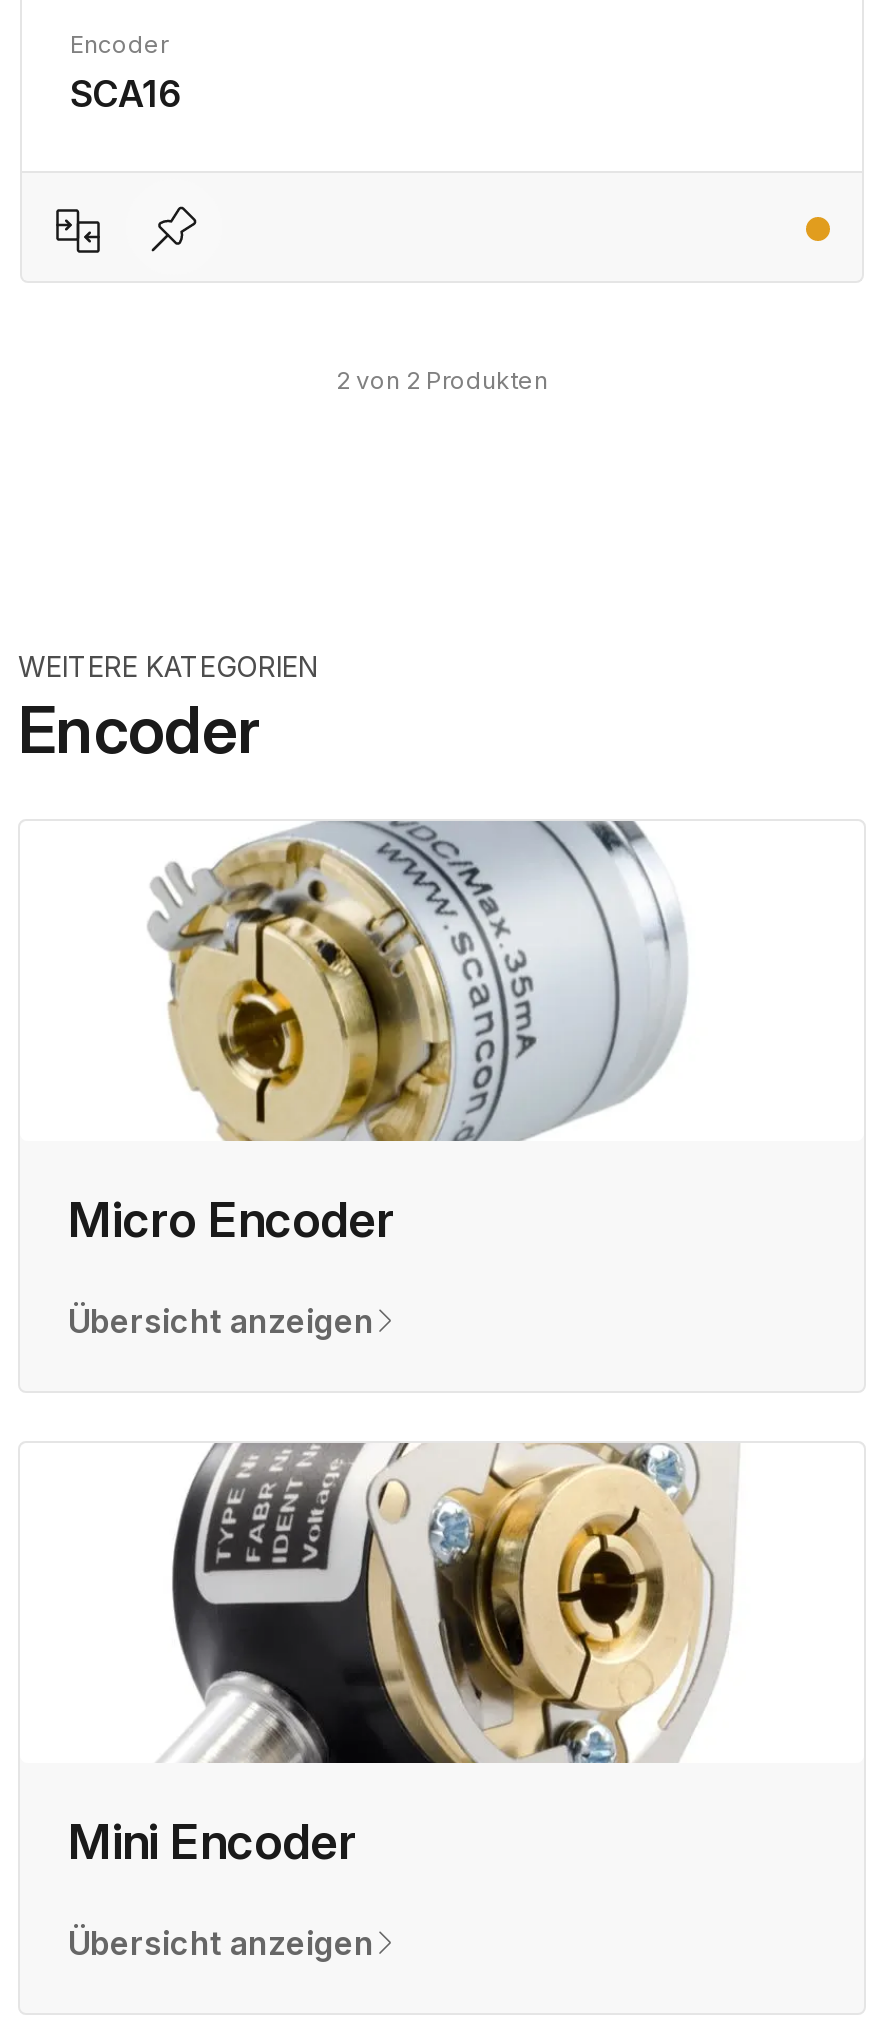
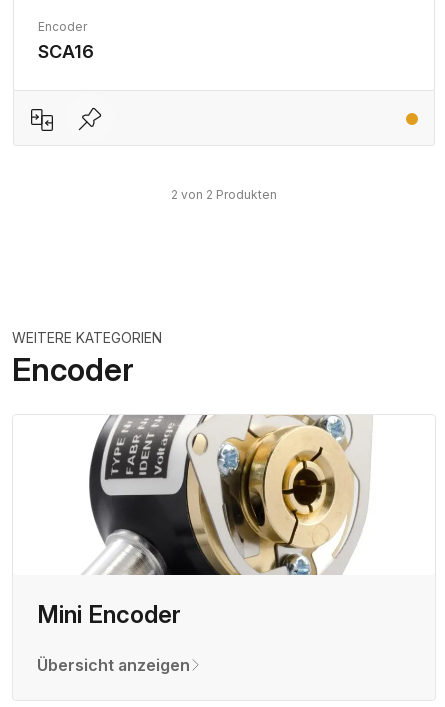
[68,819,688,1341] [image] | Micro Encoder | Übersicht anzeigen -> none

